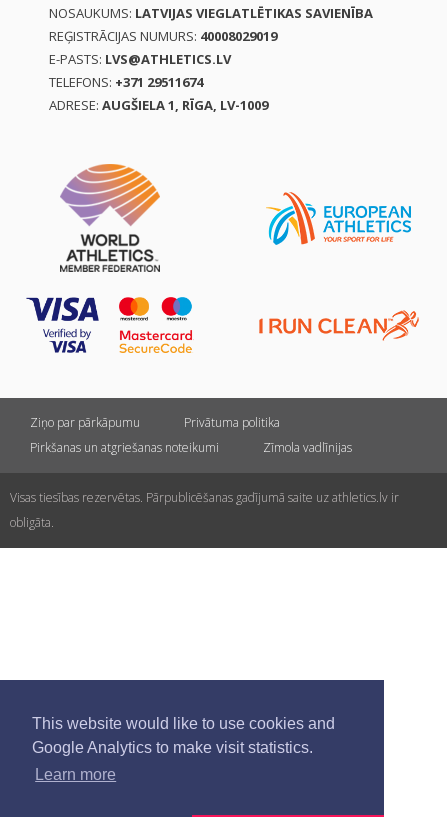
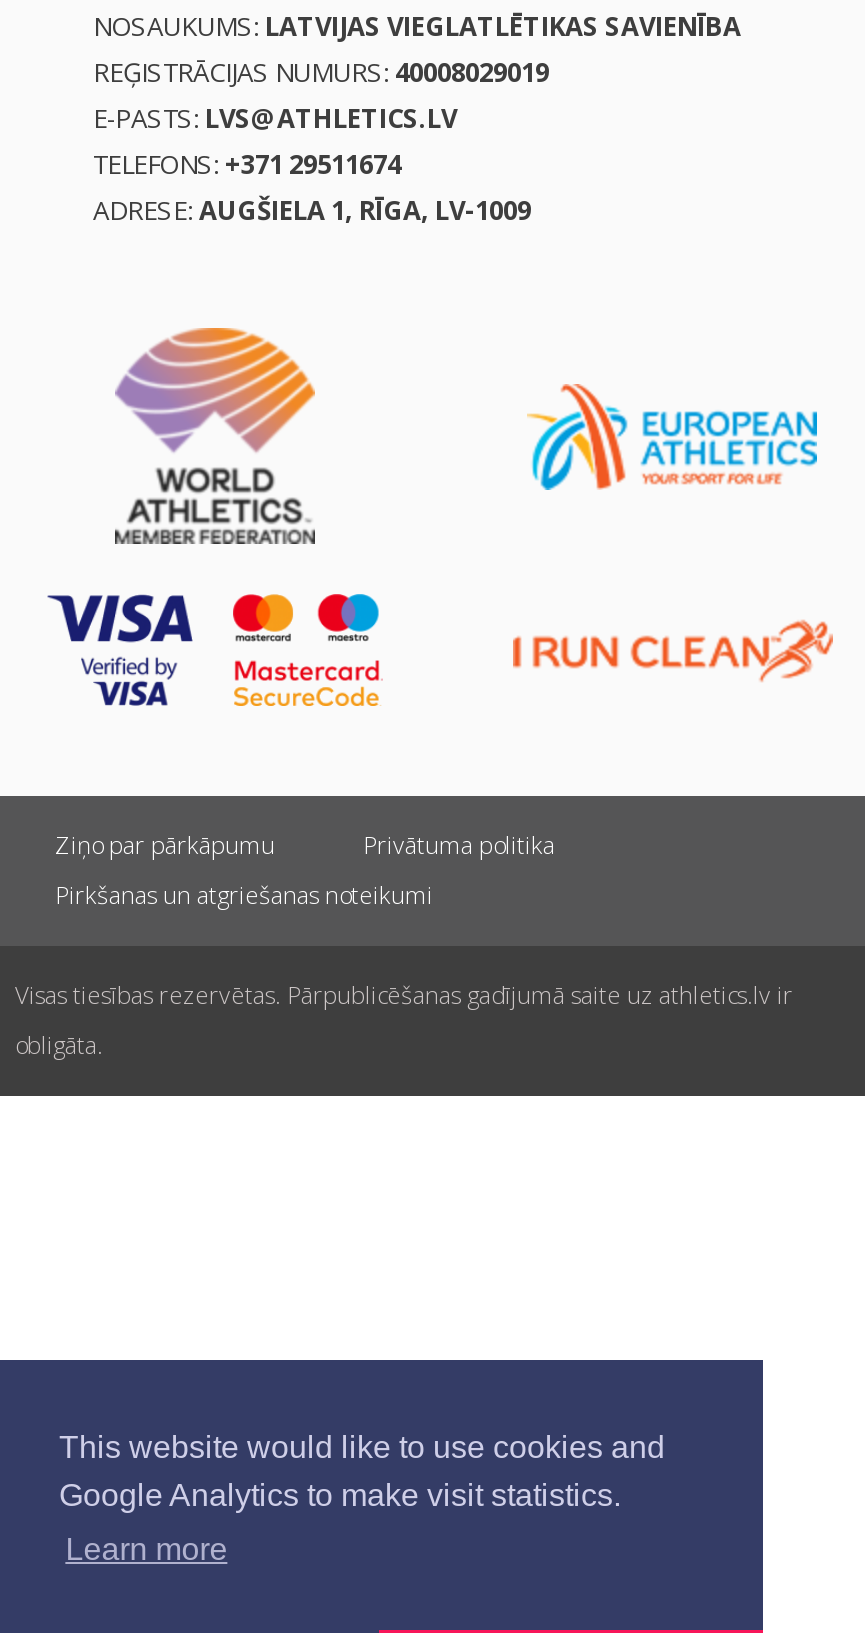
[263,439,352,456] Zīmola vadlīnijas -> none

